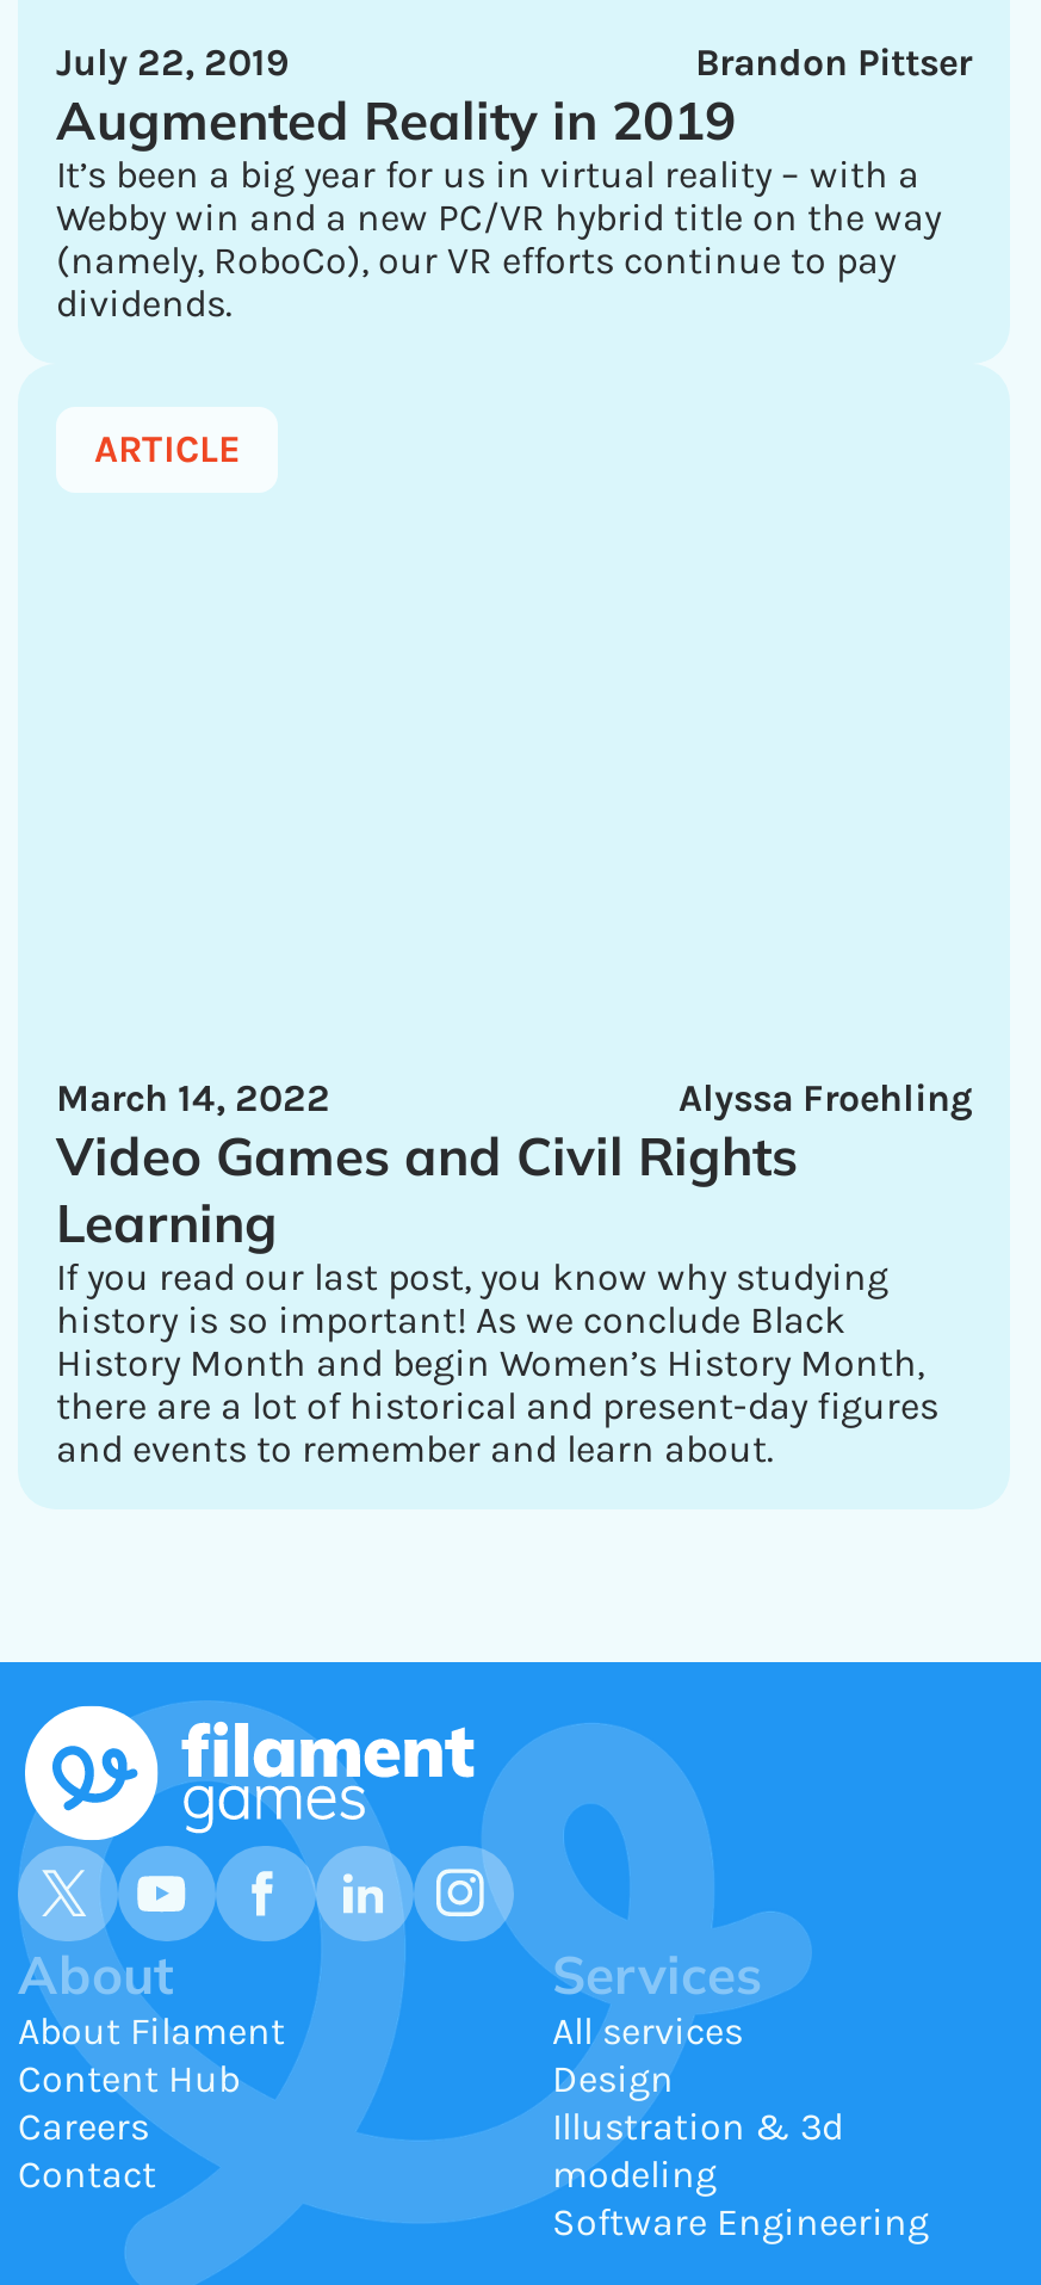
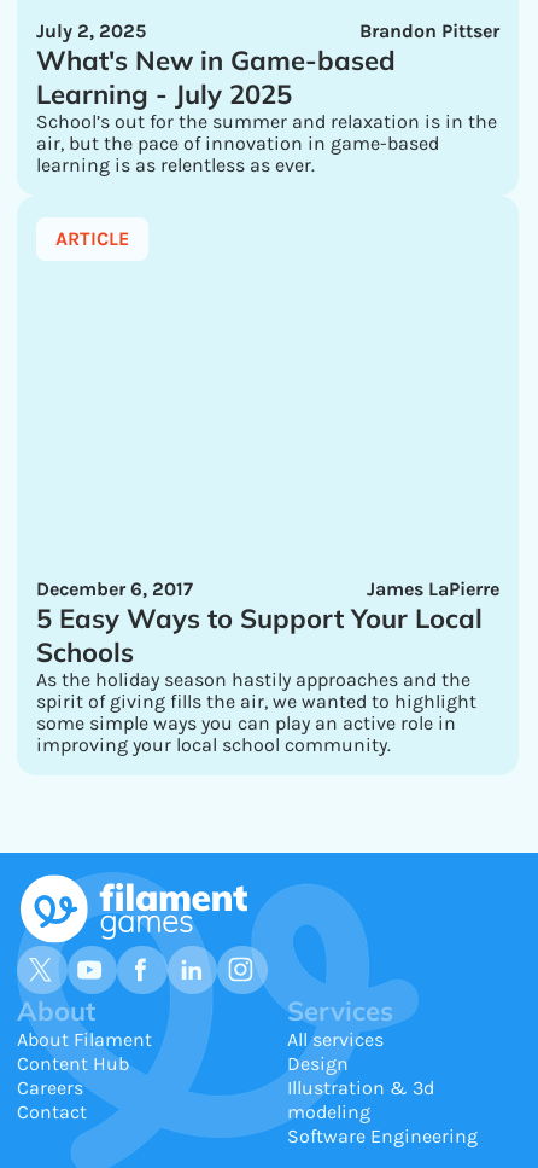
[56,40,941,326] July 22, 2019 | Augmented Reality in 2019 | It’s been a big year for us in virtual reality – with a | Webby win and a new PC/VR hybrid title on the way | (namely, RoboCo), our VR efforts continue to pay | dividends. -> [36,20,497,177] July 2, 2025 | What's New in Game-based | Learning - July 2025 | School’s out for the summer and relaxation is in the | air, but the pace of innovation in game-based | learning is as relentless as ever.
[56,1076,972,1472] Alyssa Froehling | March 14, 2022 | Video Games and Civil Rights | Learning | If you read our last post, you know why studying | history is so important! As we conclude Black | History Month and begin Women’s History Month, | there are a lot of historical and present-day figures | and events to remember and learn about. -> [36,578,499,756] James LaPierre | December 6, 2017 | 5 Easy Ways to Support Your Local | Schools | As the holiday season hastily approaches and the | spirit of giving fills the air, we wanted to highlight | some simple ways you can play an active role in | improving your local school community.

